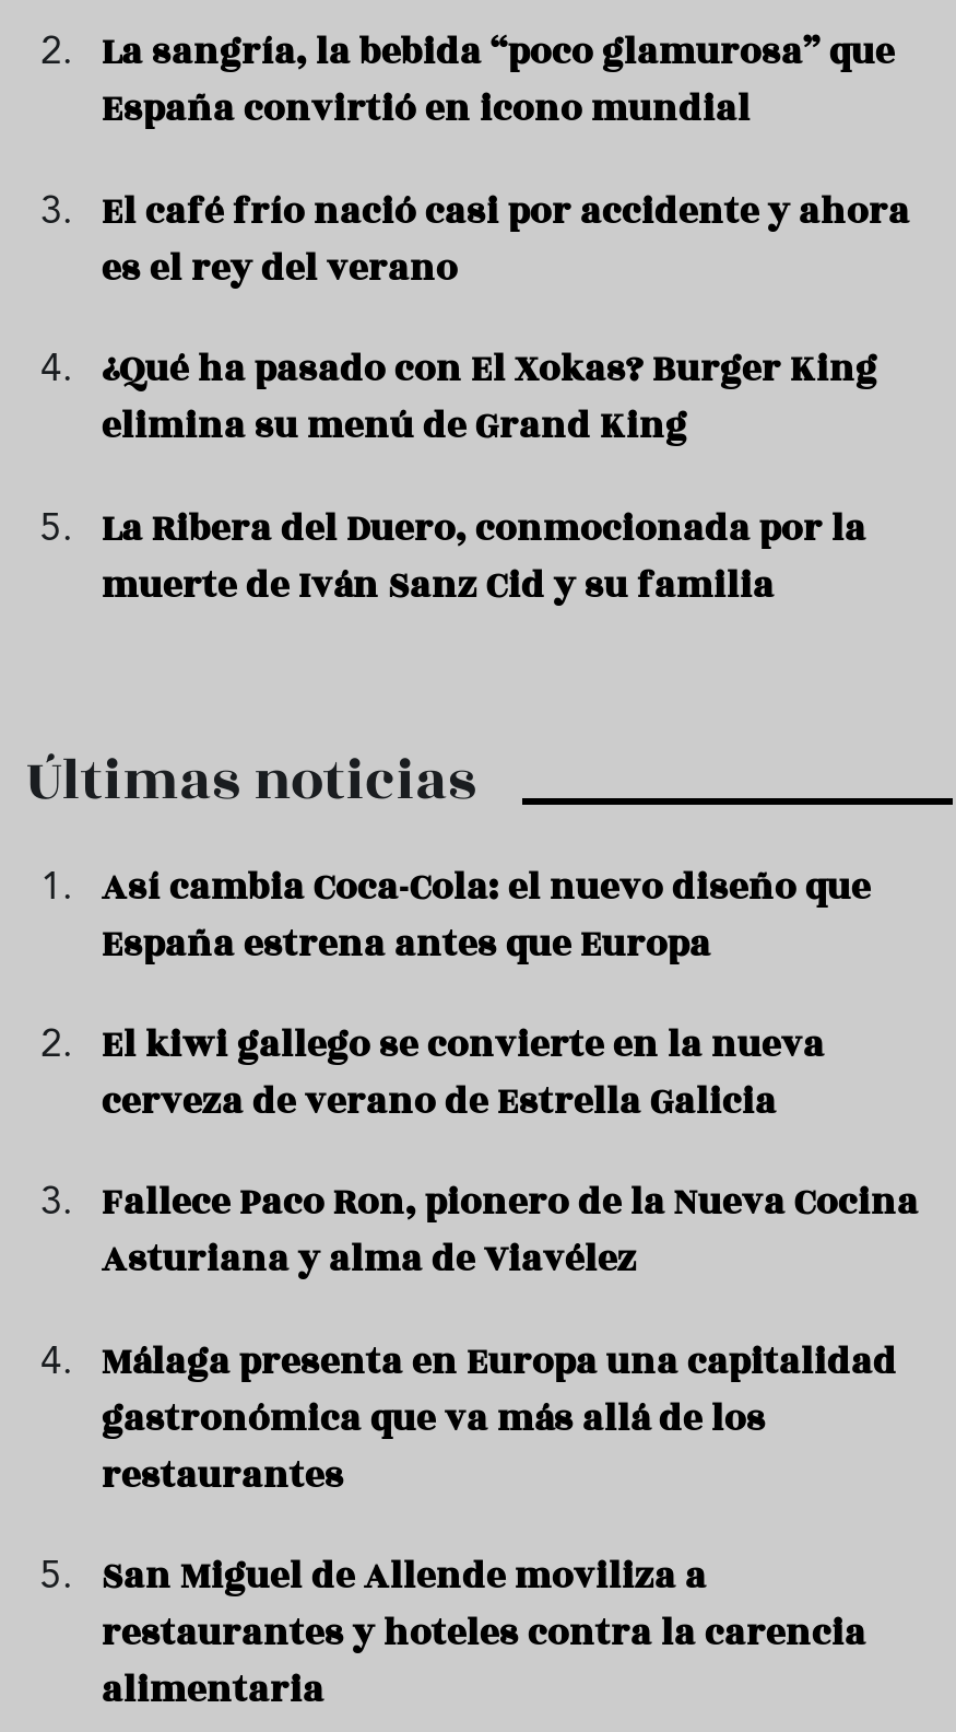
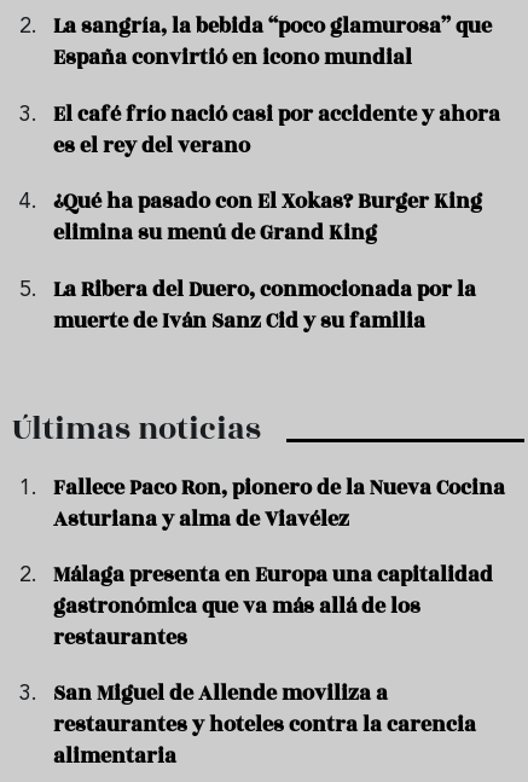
[101,859,871,1128] Así cambia Coca-Cola: el nuevo diseño que | España estrena antes que Europa | El kiwi gallego se convierte en la nueva | cerveza de verano de Estrella Galicia -> none

